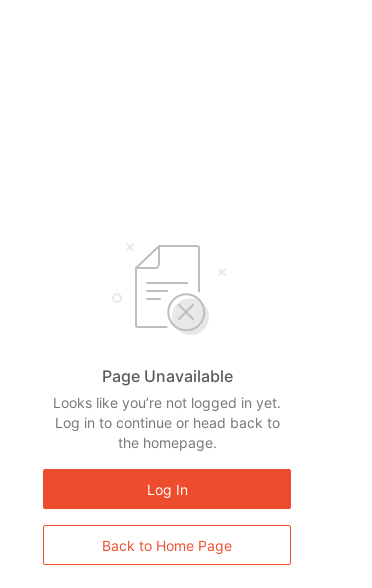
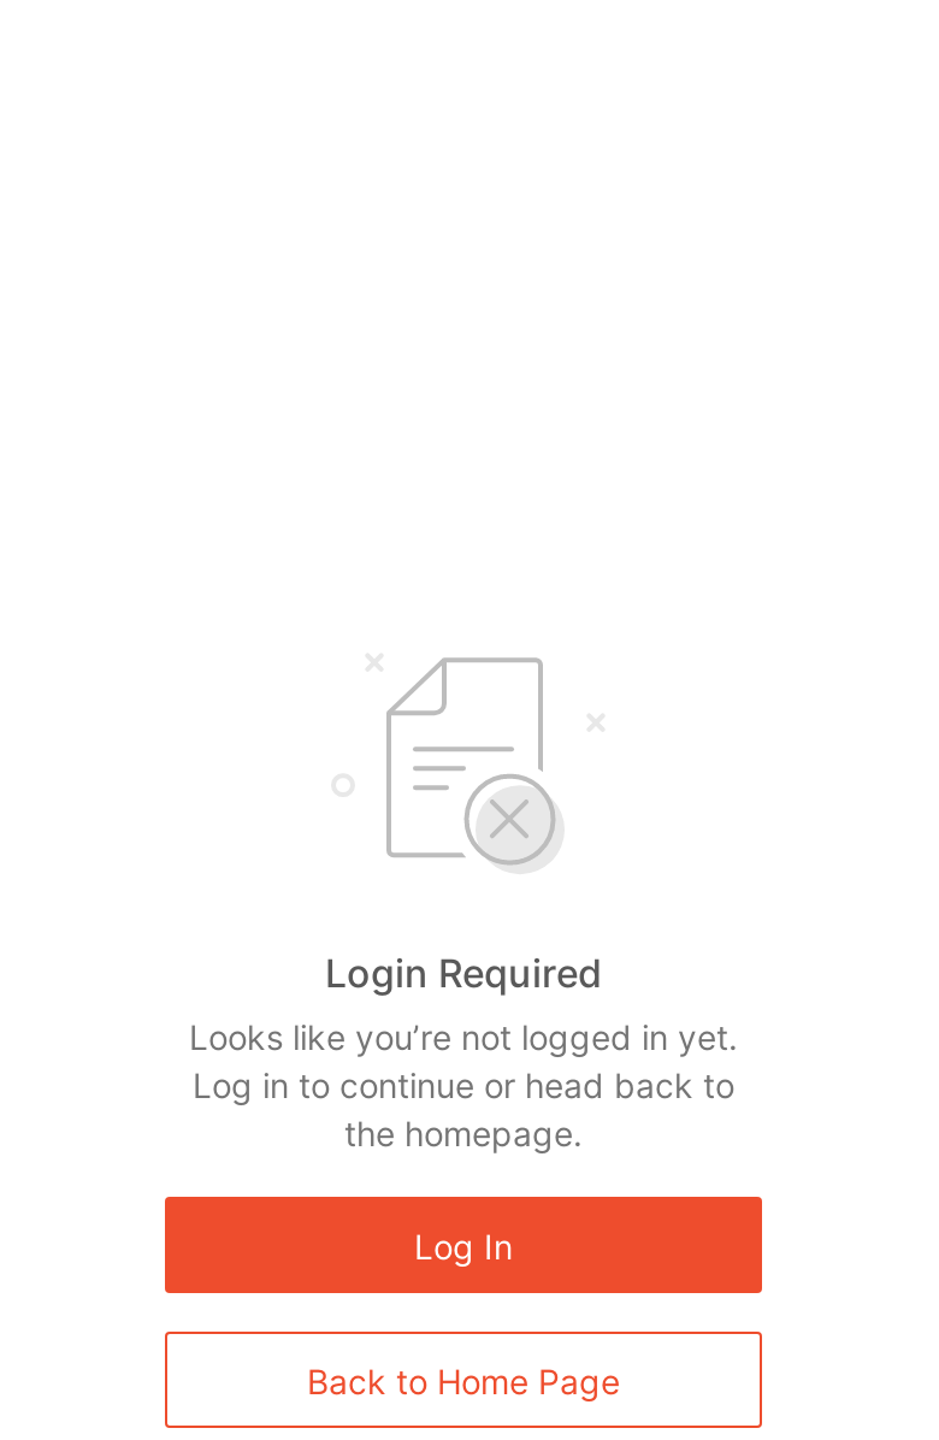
[101,366,232,386] Page Unavailable -> [325,949,602,997] Login Required

